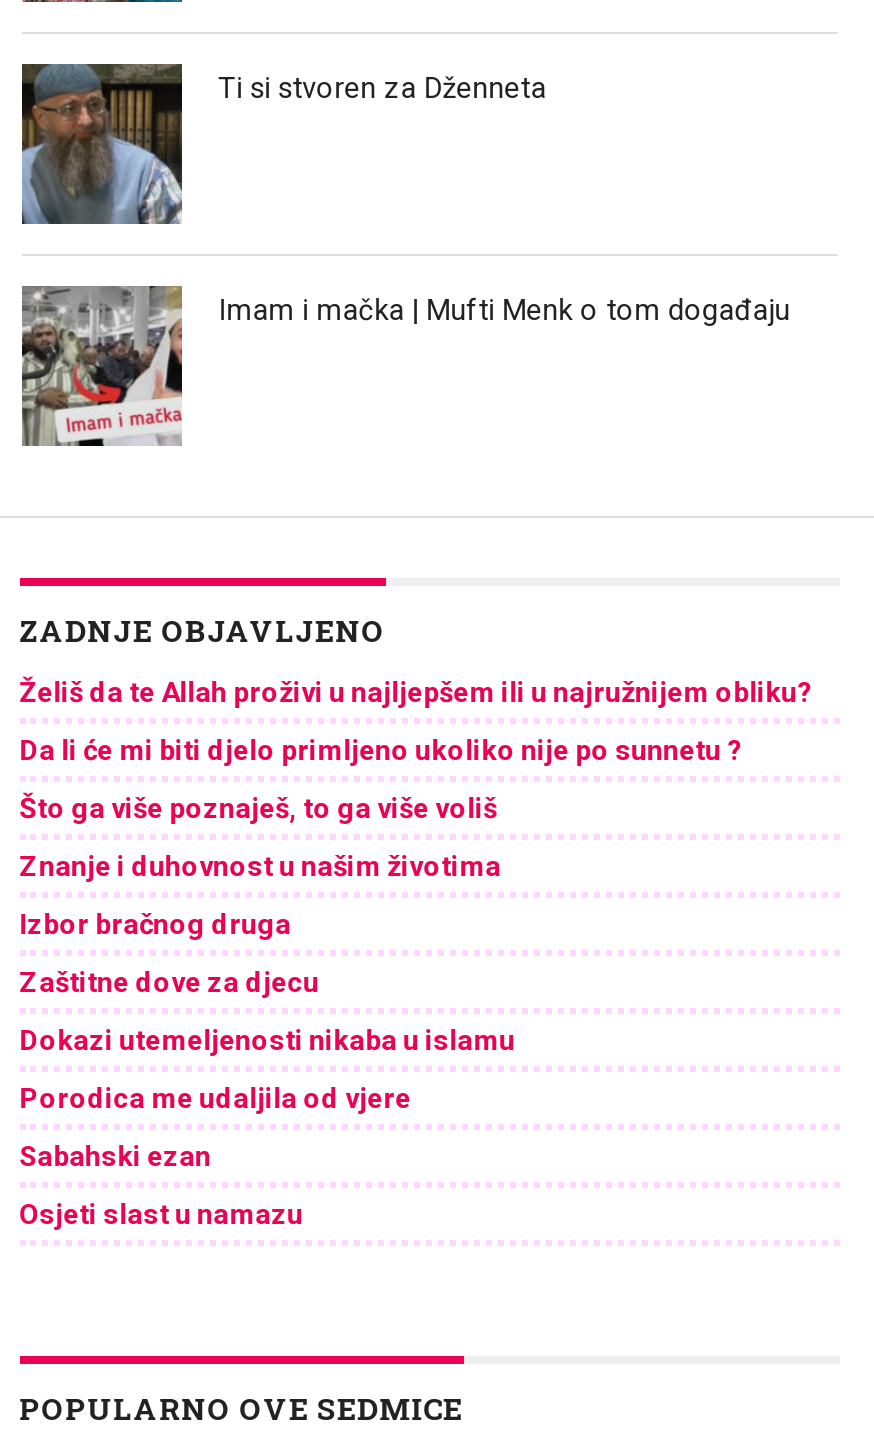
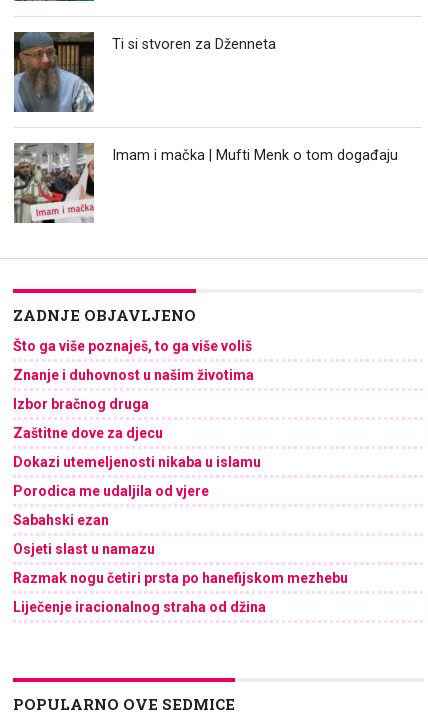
[19,676,813,766] Želiš da te Allah proživi u najljepšem ili u najružnijem obliku? | Da li će mi biti djelo primljeno ukoliko nije po sunnetu ? -> none
moved [19,792,515,1230] -> [13,338,261,557]: Što ga više poznaješ, to ga više voliš | Znanje i duhovnost u našim životima | Izbor bračnog druga | Zaštitne dove za djecu | Dokazi utemeljenosti nikaba u islamu | Porodica me udaljila od vjere | Sabahski ezan | Osjeti slast u namazu
none -> [13,570,348,615] Razmak nogu četiri prsta po hanefijskom mezhebu | Liječenje iracionalnog straha od džina

